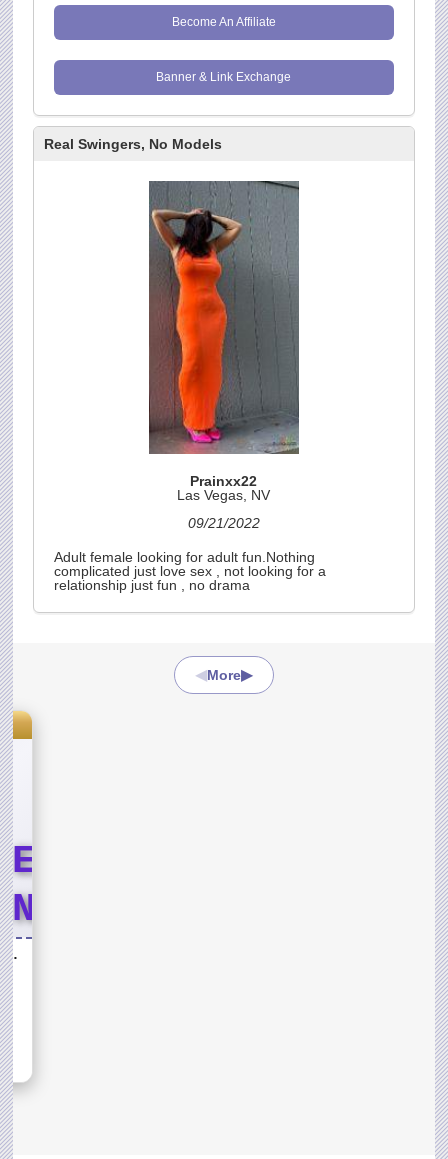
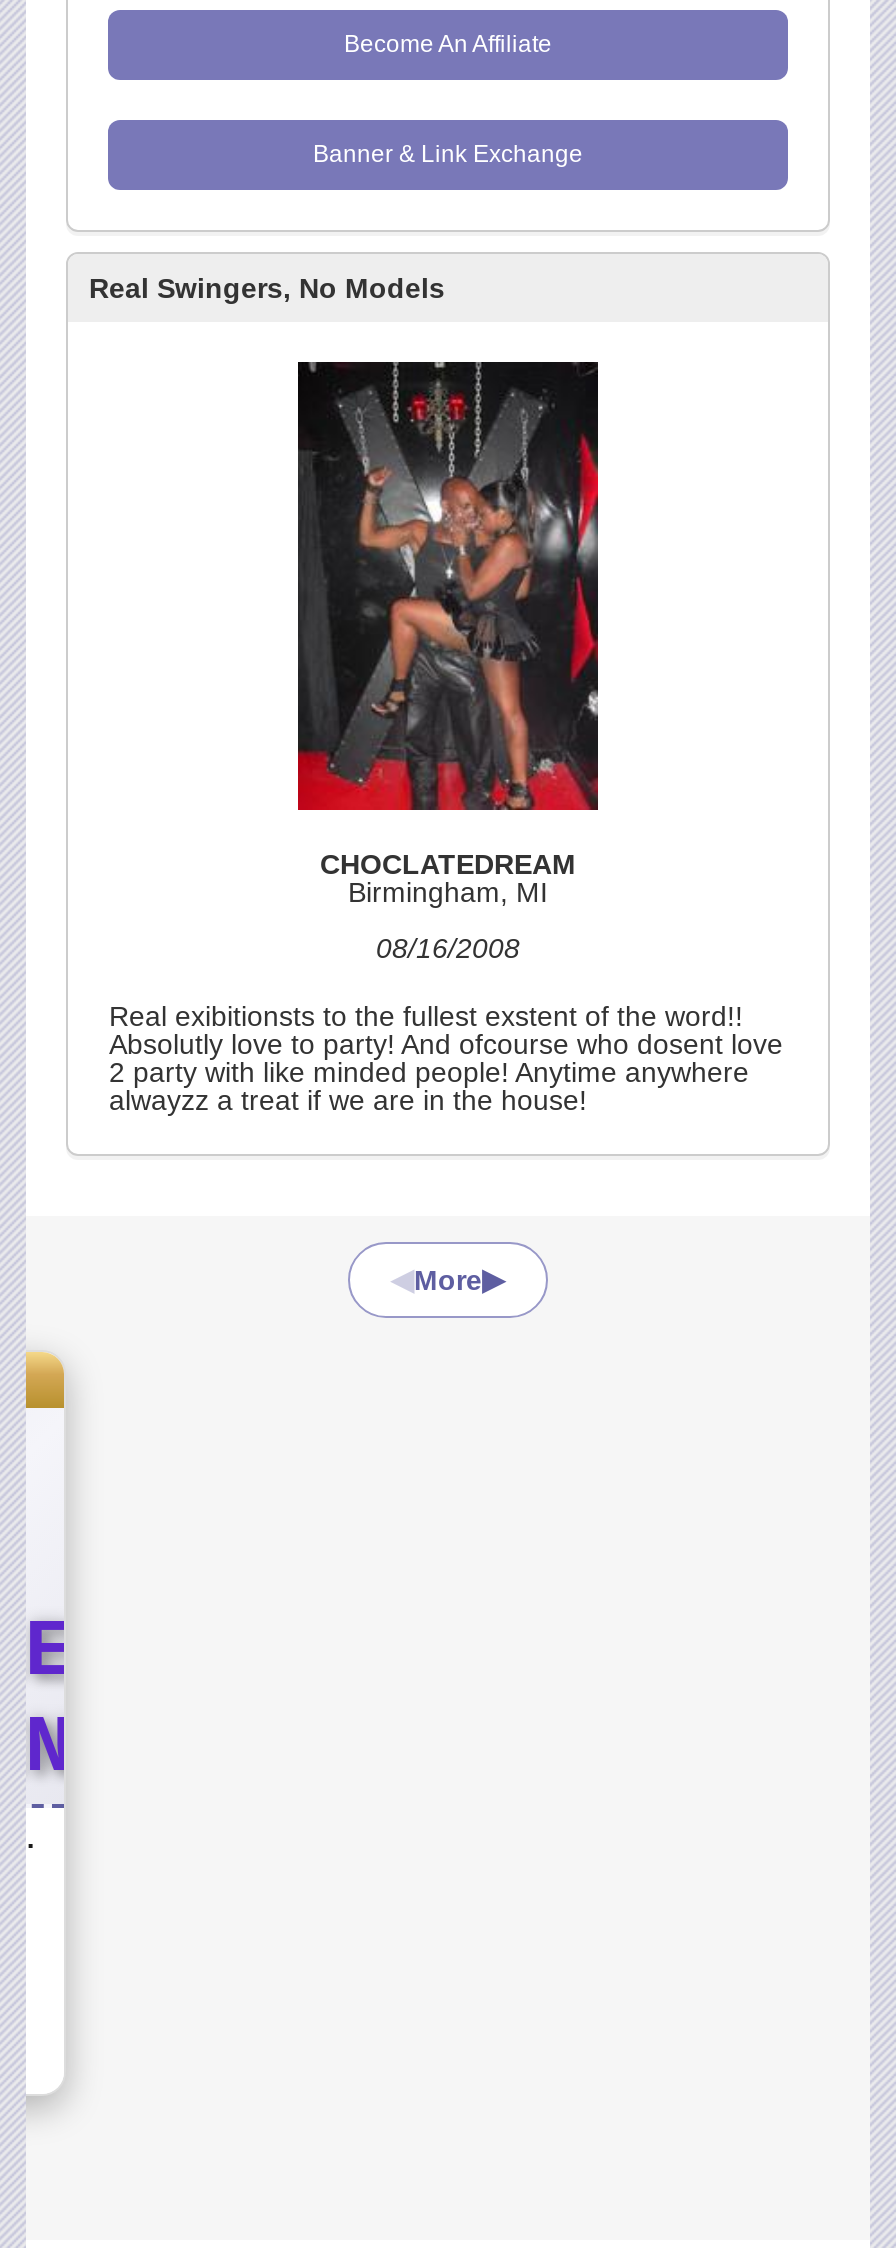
[148,180,300,417] [image] -> [296,360,600,834] [image]
[177,473,270,503] Prainxx22 | Las Vegas, NV -> [320,848,576,908] CHOCLATEDREAM | Birmingham, MI
[188,515,260,531] 09/21/2022 -> [376,932,520,964] 08/16/2008
[54,549,326,593] Adult female looking for adult fun.Nothing | complicated just love sex , not looking for a | relationship just fun , no drama -> [109,1000,783,1116] Real exibitionsts to the fullest exstent of the word!! | Absolutly love to party! And ofcourse who dosent love | 2 party with like minded people! Anytime anywhere | alwayzz a treat if we are in the house!

